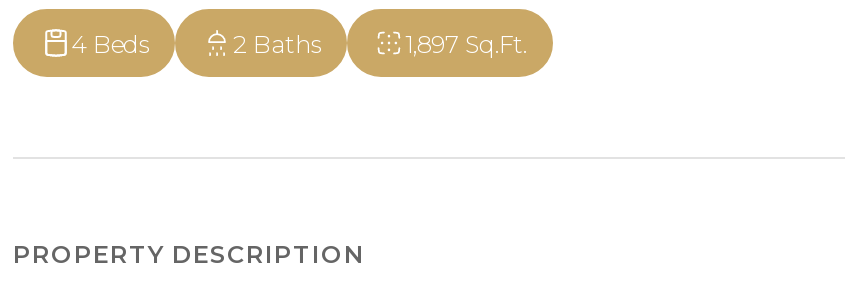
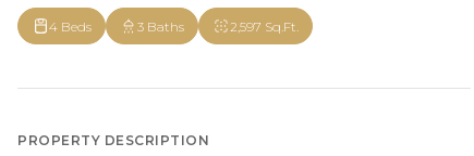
[233,28,321,58] 2 Baths -> [137,18,184,34] 3 Baths
[405,28,527,58] 1,897 Sq.Ft. -> [230,18,299,34] 2,597 Sq.Ft.

